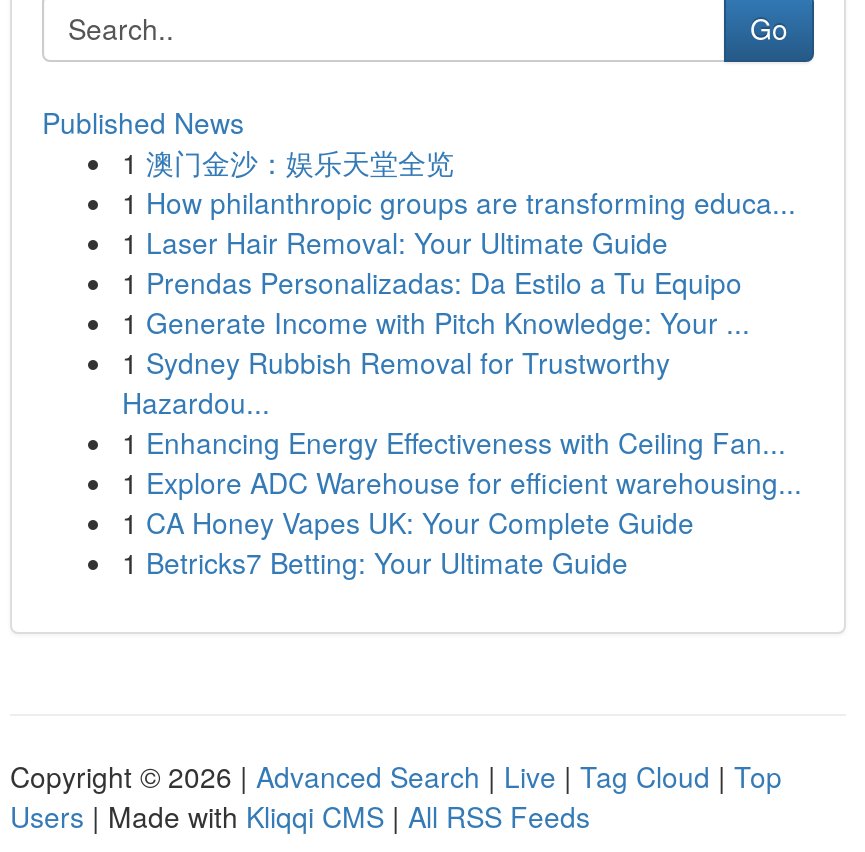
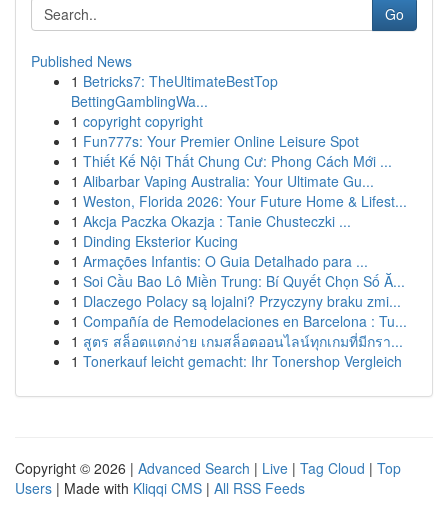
[122,142,802,582] 1 澳门金沙：娱乐天堂全览 | 1 How philanthropic groups are transforming educa... | 1 Laser Hair Removal: Your Ultimate Guide | 1 Prendas Personalizadas: Da Estilo a Tu Equipo | 1 Generate Income with Pitch Knowledge: Your ... | 1 Sydney Rubbish Removal for Trustworthy | Hazardou... | 1 Enhancing Energy Effectiveness with Ceiling Fan... | 1 Explore ADC Warehouse for efficient warehousing... | 1 CA Honey Vapes UK: Your Complete Guide | 1 Betricks7 Betting: Your Ultimate Guide -> [71,71,407,371] 1 Betricks7: TheUltimateBestTop | BettingGamblingWa... | 1 copyright copyright | 1 Fun777s: Your Premier Online Leisure Spot | 1 Thiết Kế Nội Thất Chung Cư: Phong Cách Mới ... | 1 Alibarbar Vaping Australia: Your Ultimate Gu... | 1 Weston, Florida 2026: Your Future Home & Lifest... | 1 Akcja Paczka Okazja : Tanie Chusteczki ... | 1 Dinding Eksterior Kucing | 1 Armações Infantis: O Guia Detalhado para ... | 1 Soi Cầu Bao Lô Miền Trung: Bí Quyết Chọn Số Ă... | 1 Dlaczego Polacy są lojalni? Przyczyny braku zmi... | 1 Compañía de Remodelaciones en Barcelona : Tu... | 1 สูตร สล็อตแตกง่าย เกมสล็อตออนไลน์ทุกเกมที่มีกรา... | 1 Tonerkauf leicht gemacht: Ihr Tonershop Vergleich

